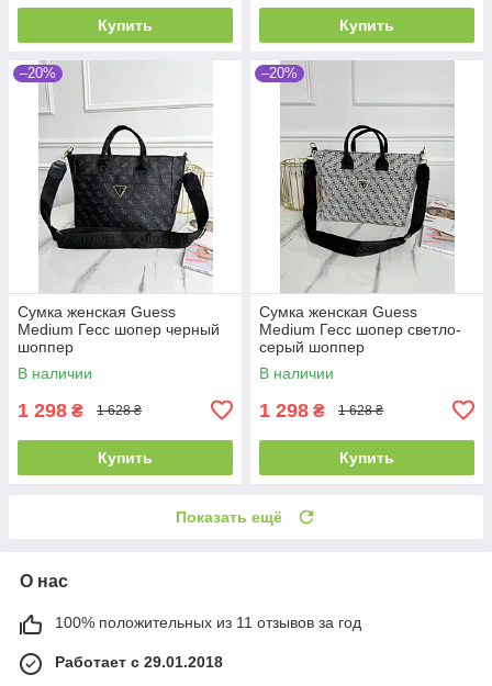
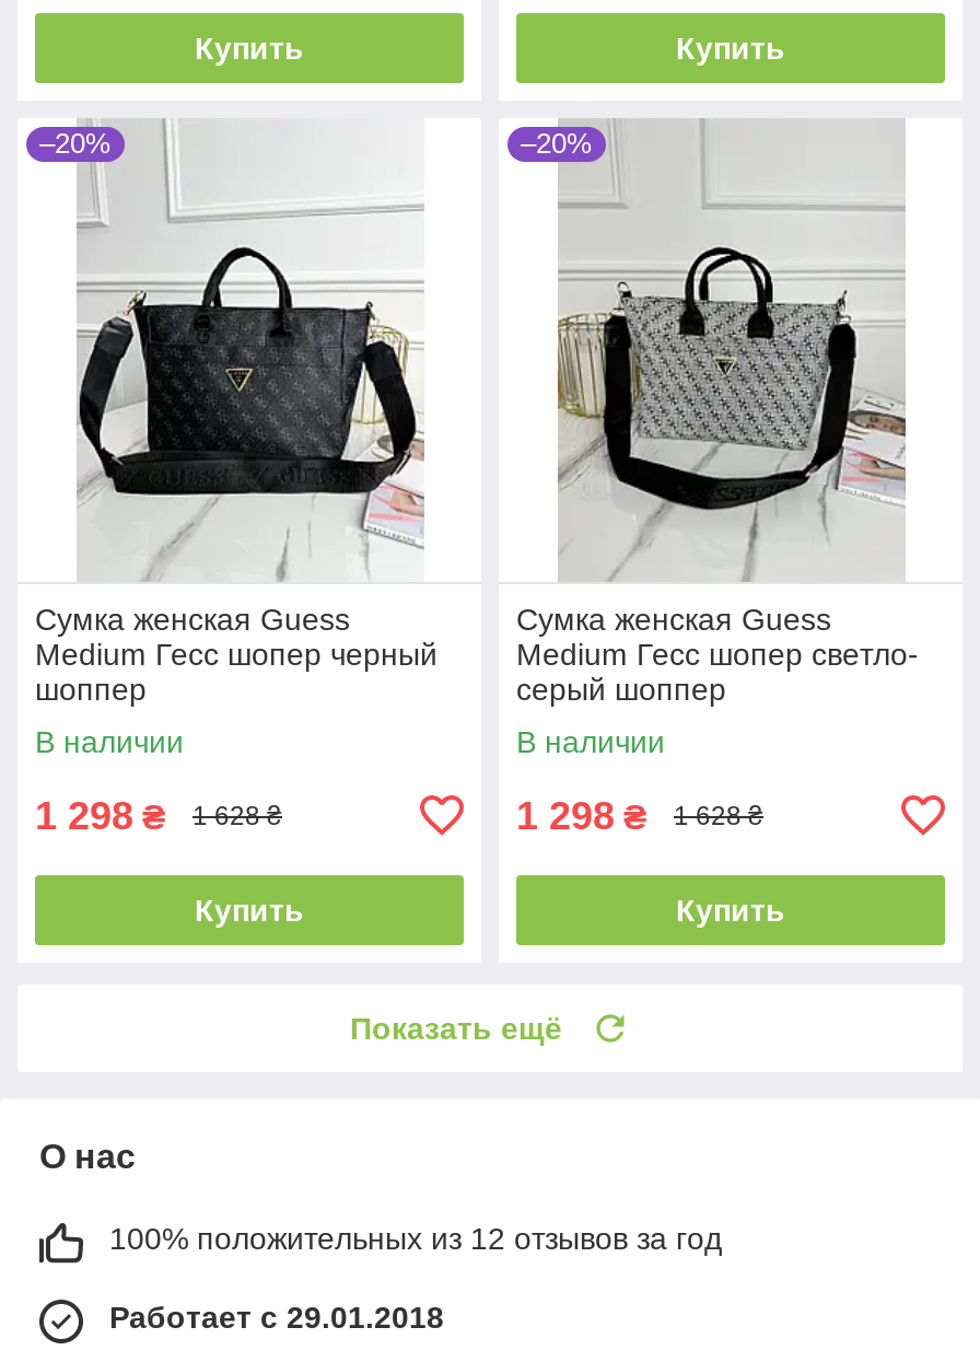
[55,613,361,631] 100% положительных из 11 отзывов за год -> [109,1220,722,1255] 100% положительных из 12 отзывов за год

